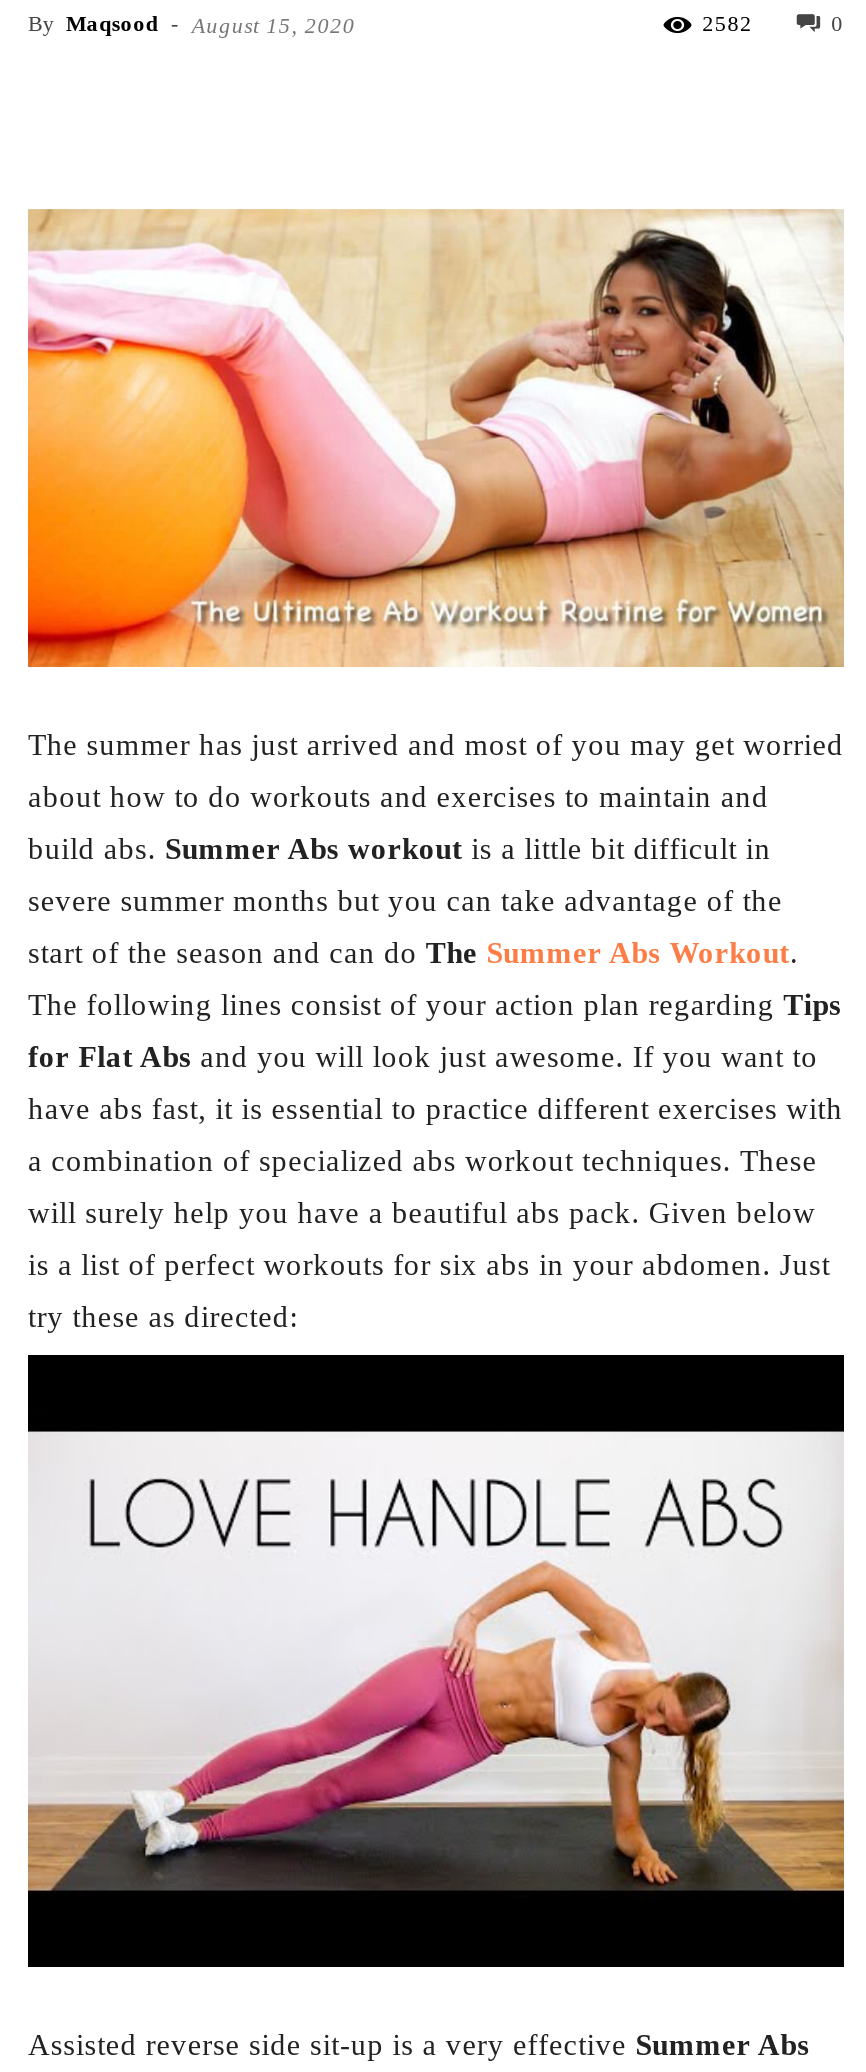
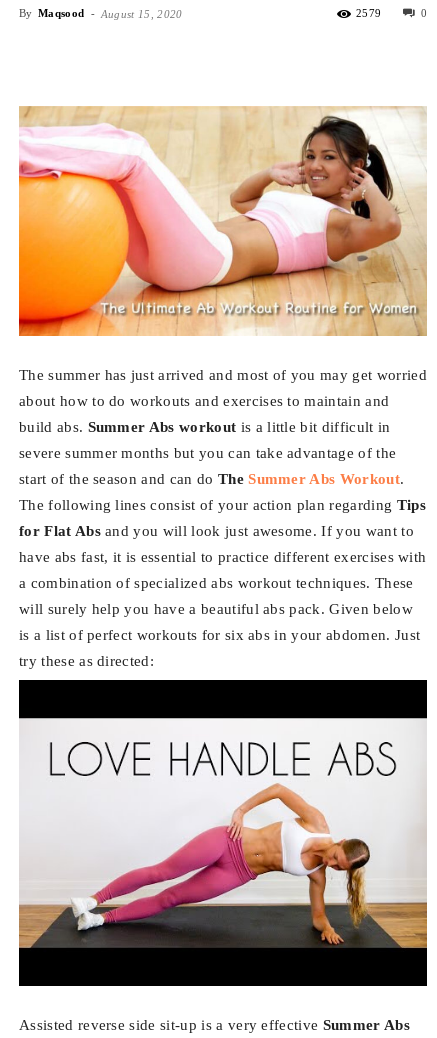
[702,11,753,35] 2582 -> [356,7,381,19] 2579

